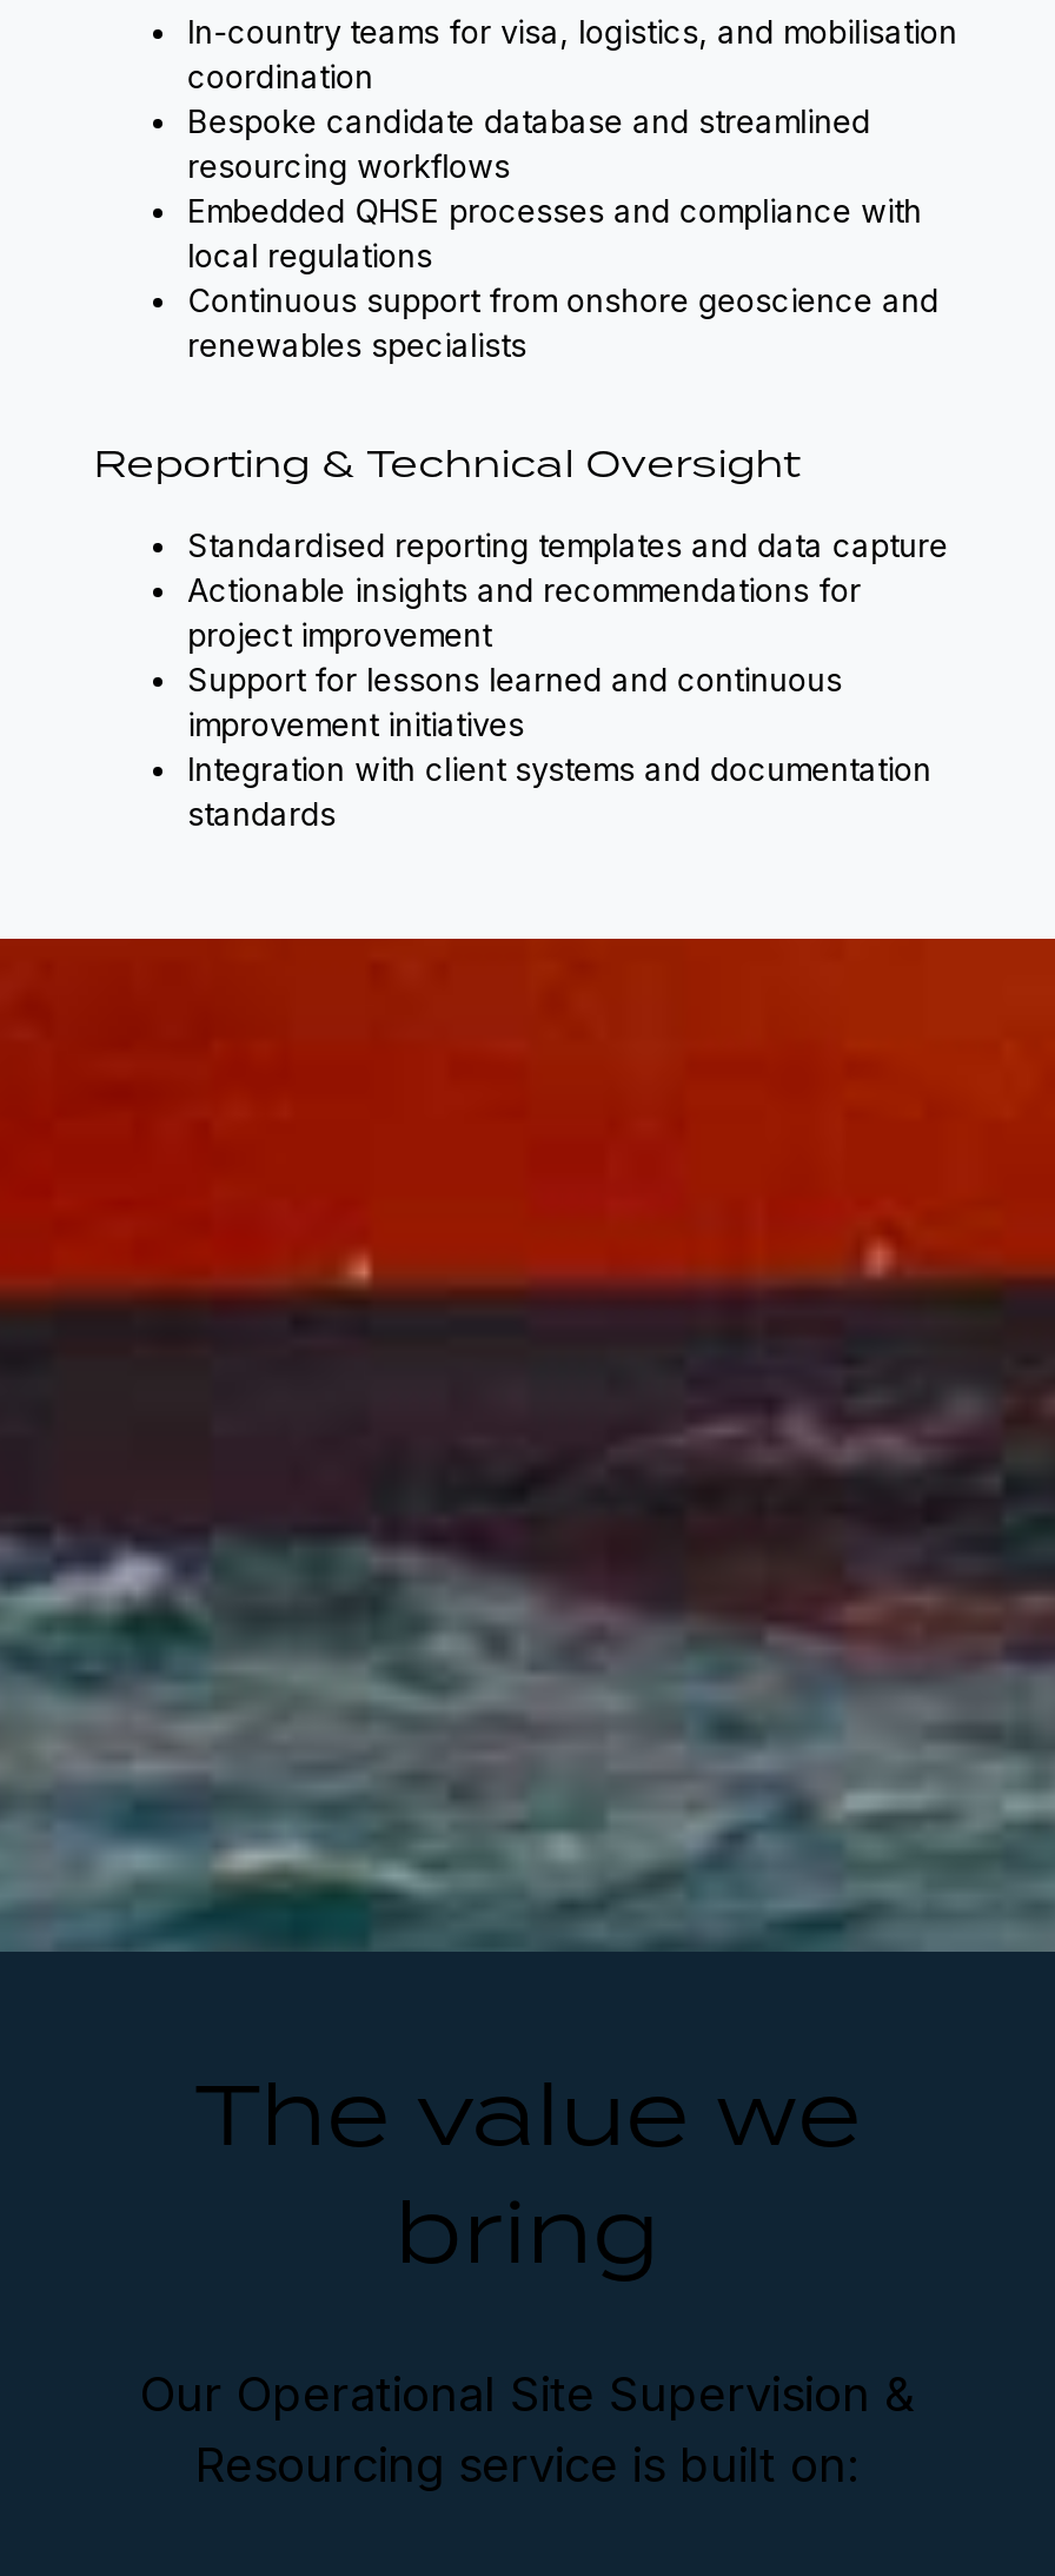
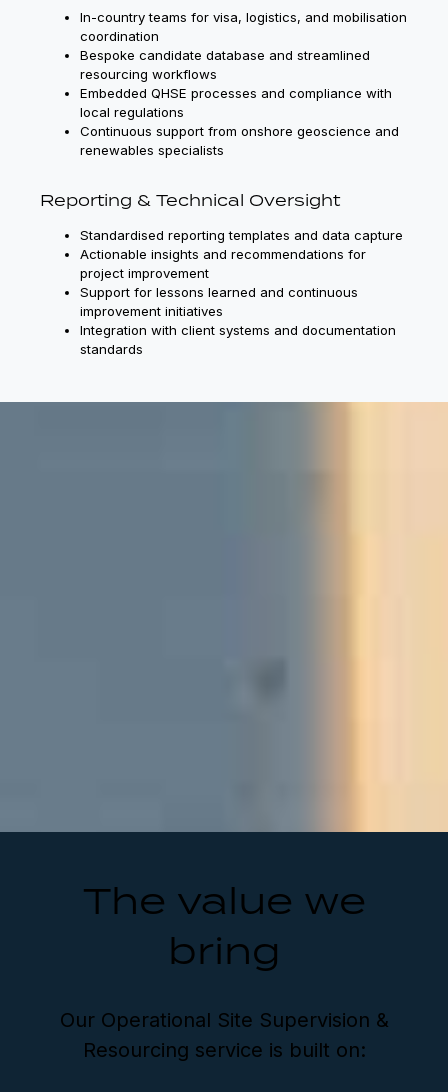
[7,936,1048,1952] [image] -> [3,401,445,833] [image]

